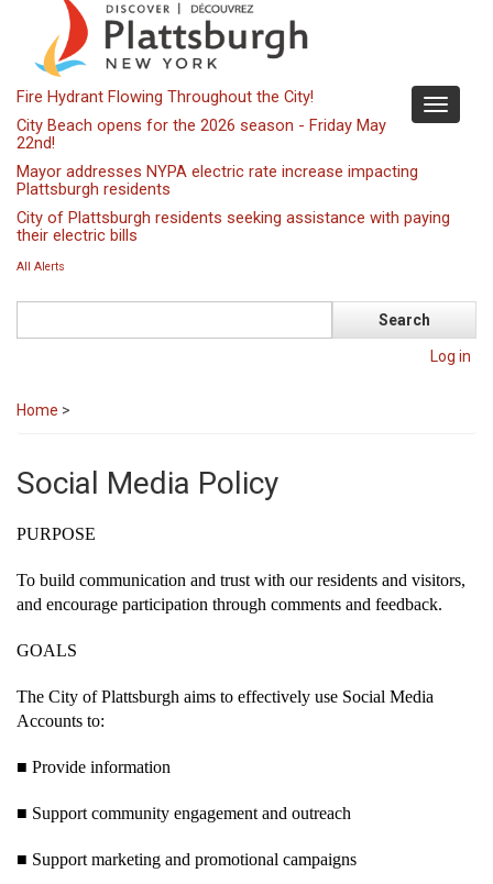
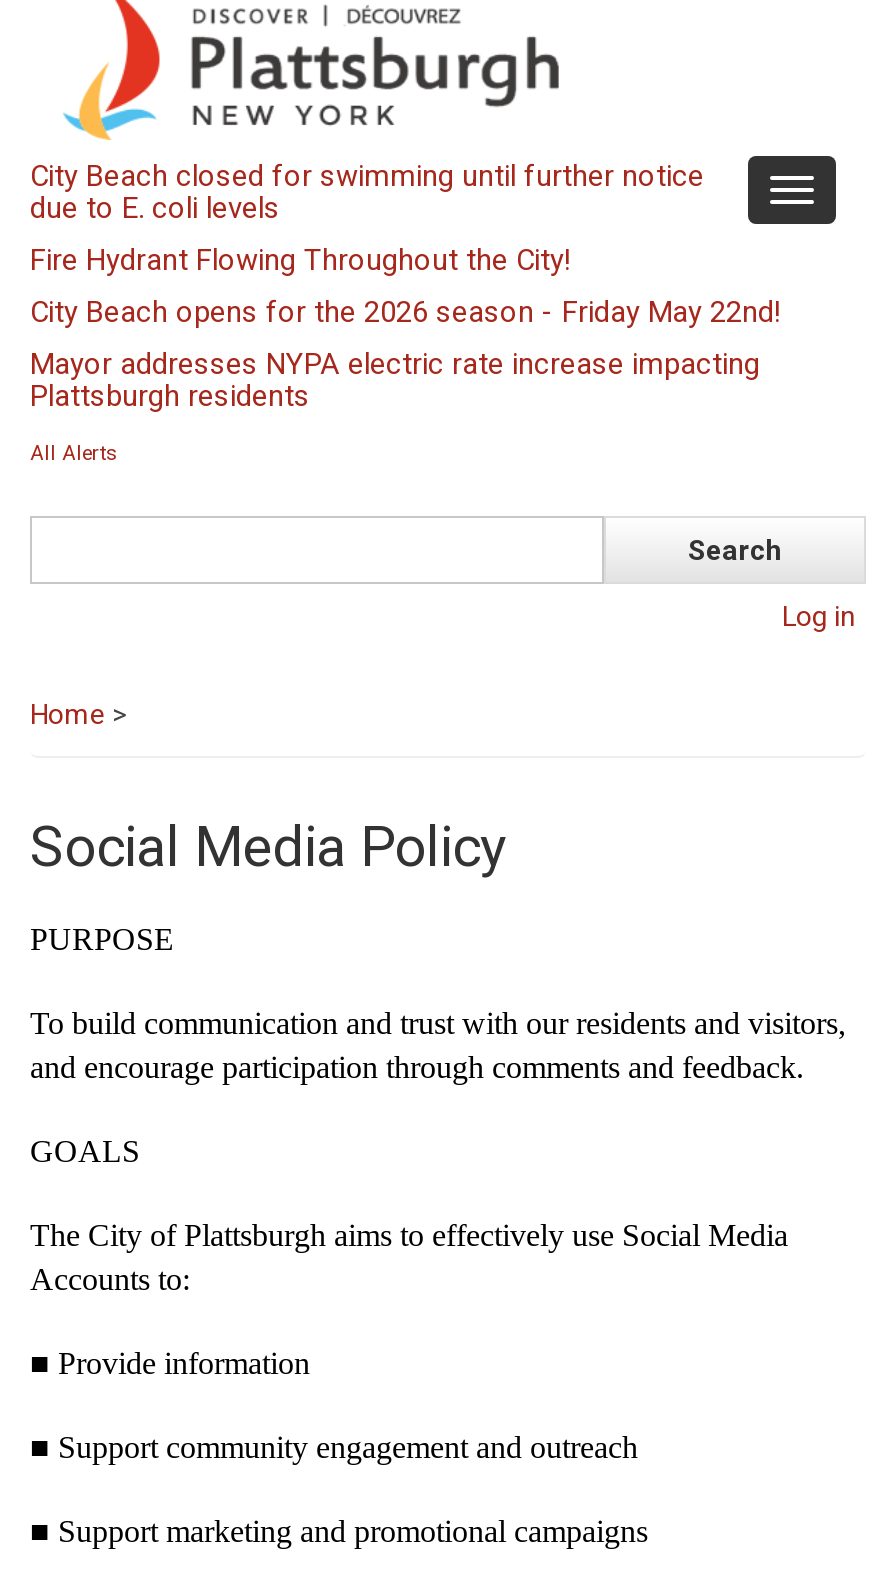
none -> [30,158,704,226] City Beach closed for swimming until further notice | due to E. coli levels
moved [17,87,314,107] -> [30,242,570,278]: Fire Hydrant Flowing Throughout the City!
moved [17,162,418,199] -> [30,346,760,414]: Mayor addresses NYPA electric rate increase impacting | Plattsburgh residents
[17,208,450,245] City of Plattsburgh residents seeking assistance with paying | their electric bills -> none

